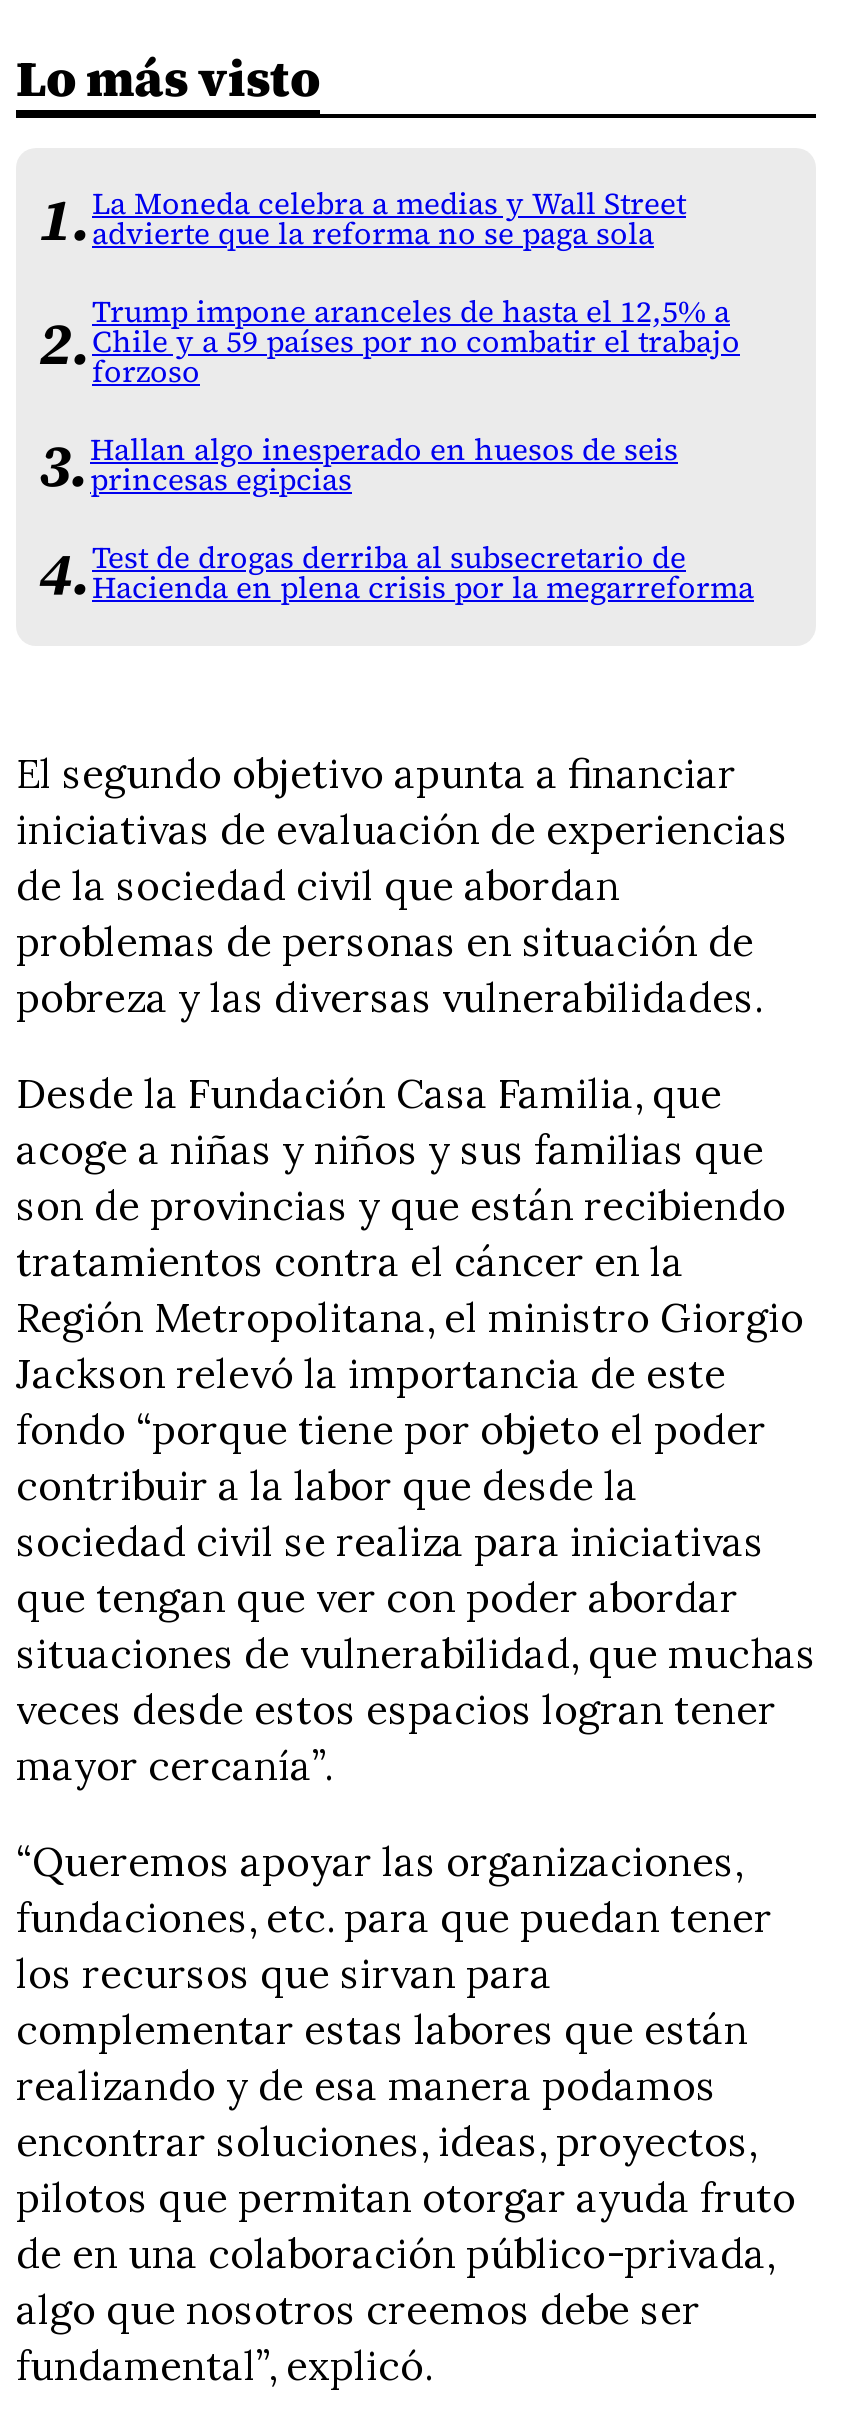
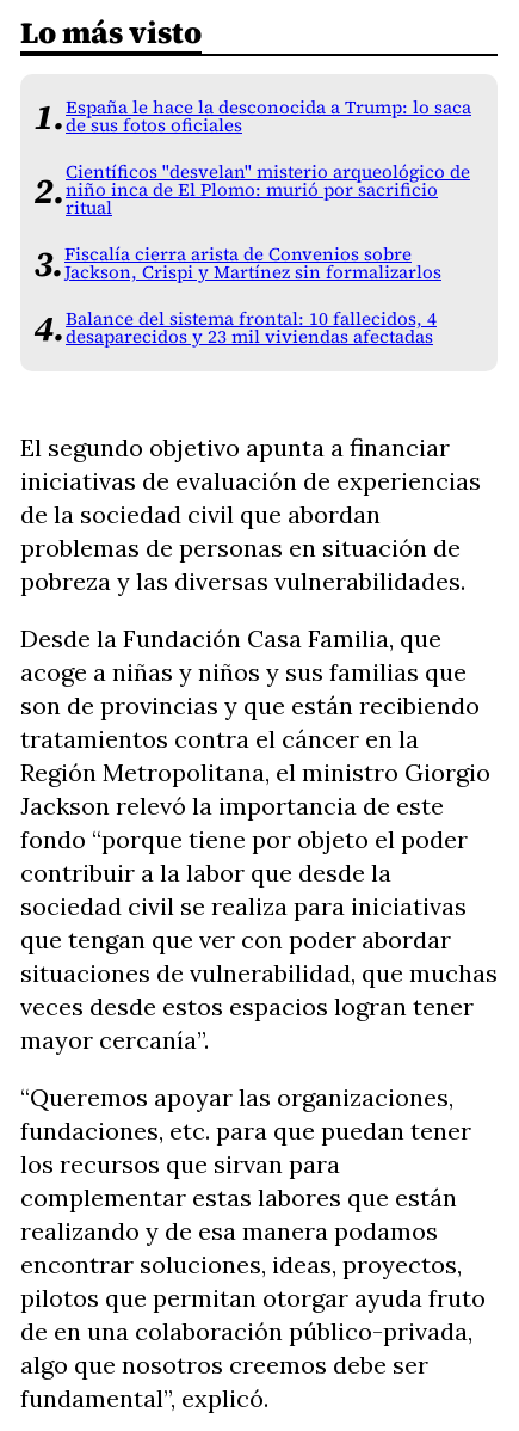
[92,184,686,254] La Moneda celebra a medias y Wall Street | advierte que la reforma no se paga sola -> [66,96,471,137] España le hace la desconocida a Trump: lo saca | de sus fotos oficiales
[92,292,740,392] Trump impone aranceles de hasta el 12,5% a | Chile y a 59 países por no combatir el trabajo | forzoso -> [66,160,470,220] Científicos "desvelan" misterio arqueológico de | niño inca de El Plomo: murió por sacrificio | ritual
[90,430,678,500] Hallan algo inesperado en huesos de seis | princesas egipcias -> [64,243,441,284] Fiscalía cierra arista de Convenios sobre | Jackson, Crispi y Martínez sin formalizarlos
[92,538,754,608] Test de drogas derriba al subsecretario de | Hacienda en plena crisis por la megarreforma -> [66,307,437,349] Balance del sistema frontal: 10 fallecidos, 4 | desaparecidos y 23 mil viviendas afectadas

